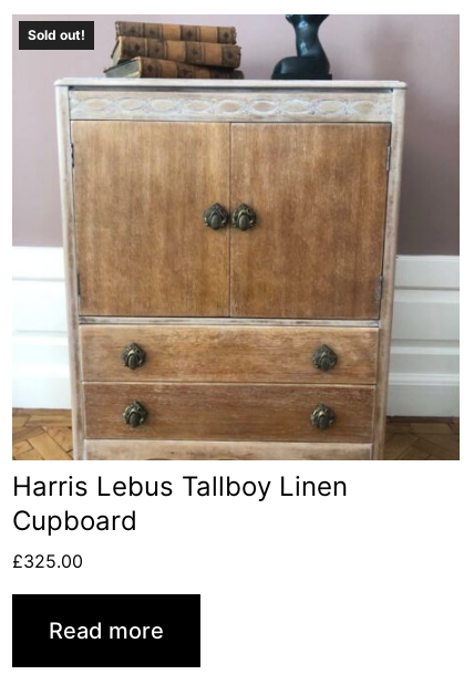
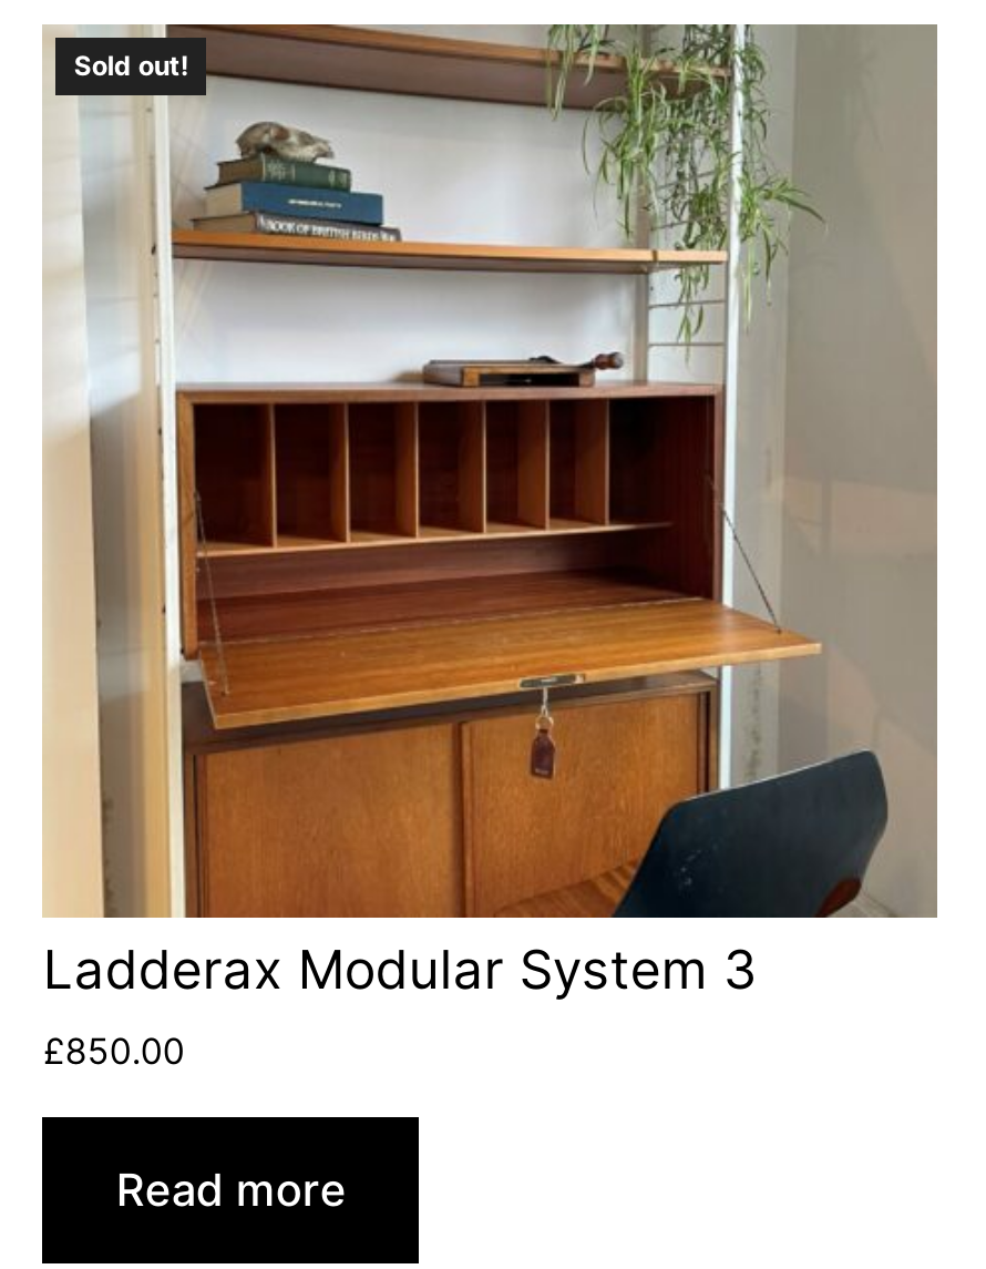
[12,13,460,572] [image] | Harris Lebus Tallboy Linen | Cupboard | £325.00 -> [42,23,937,1072] [image] | Ladderax Modular System 3 | £850.00

